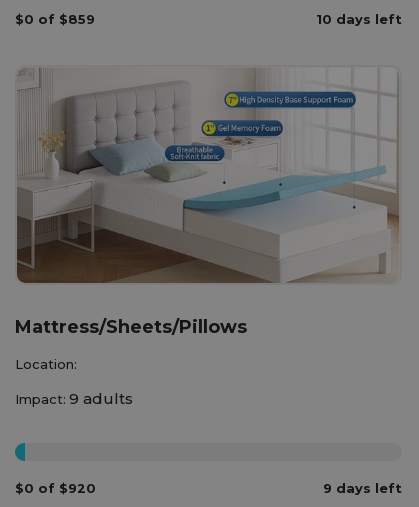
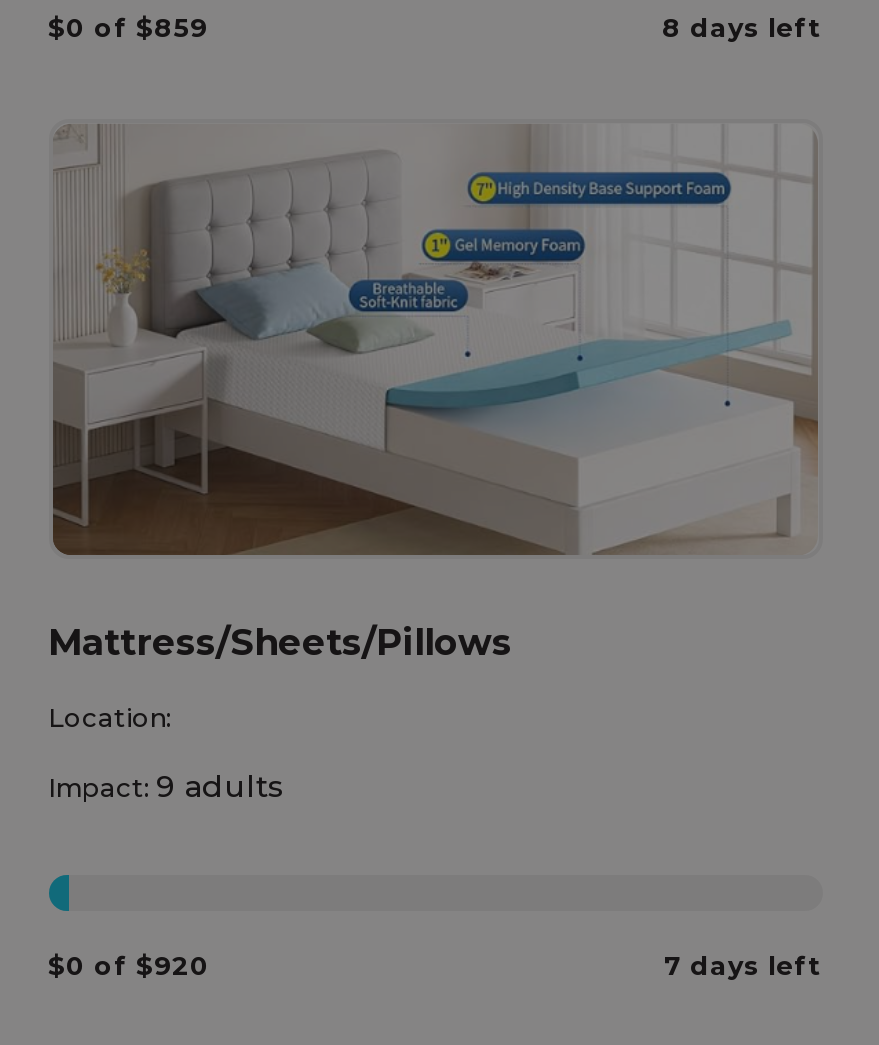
[315,11,401,27] 10 days left -> [662,12,822,44] 8 days left
[322,480,401,496] 9 days left -> [664,949,822,981] 7 days left

